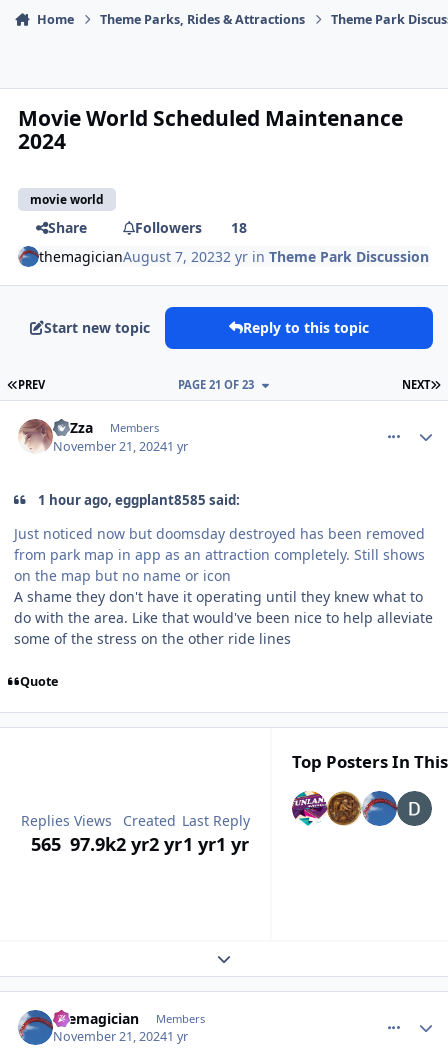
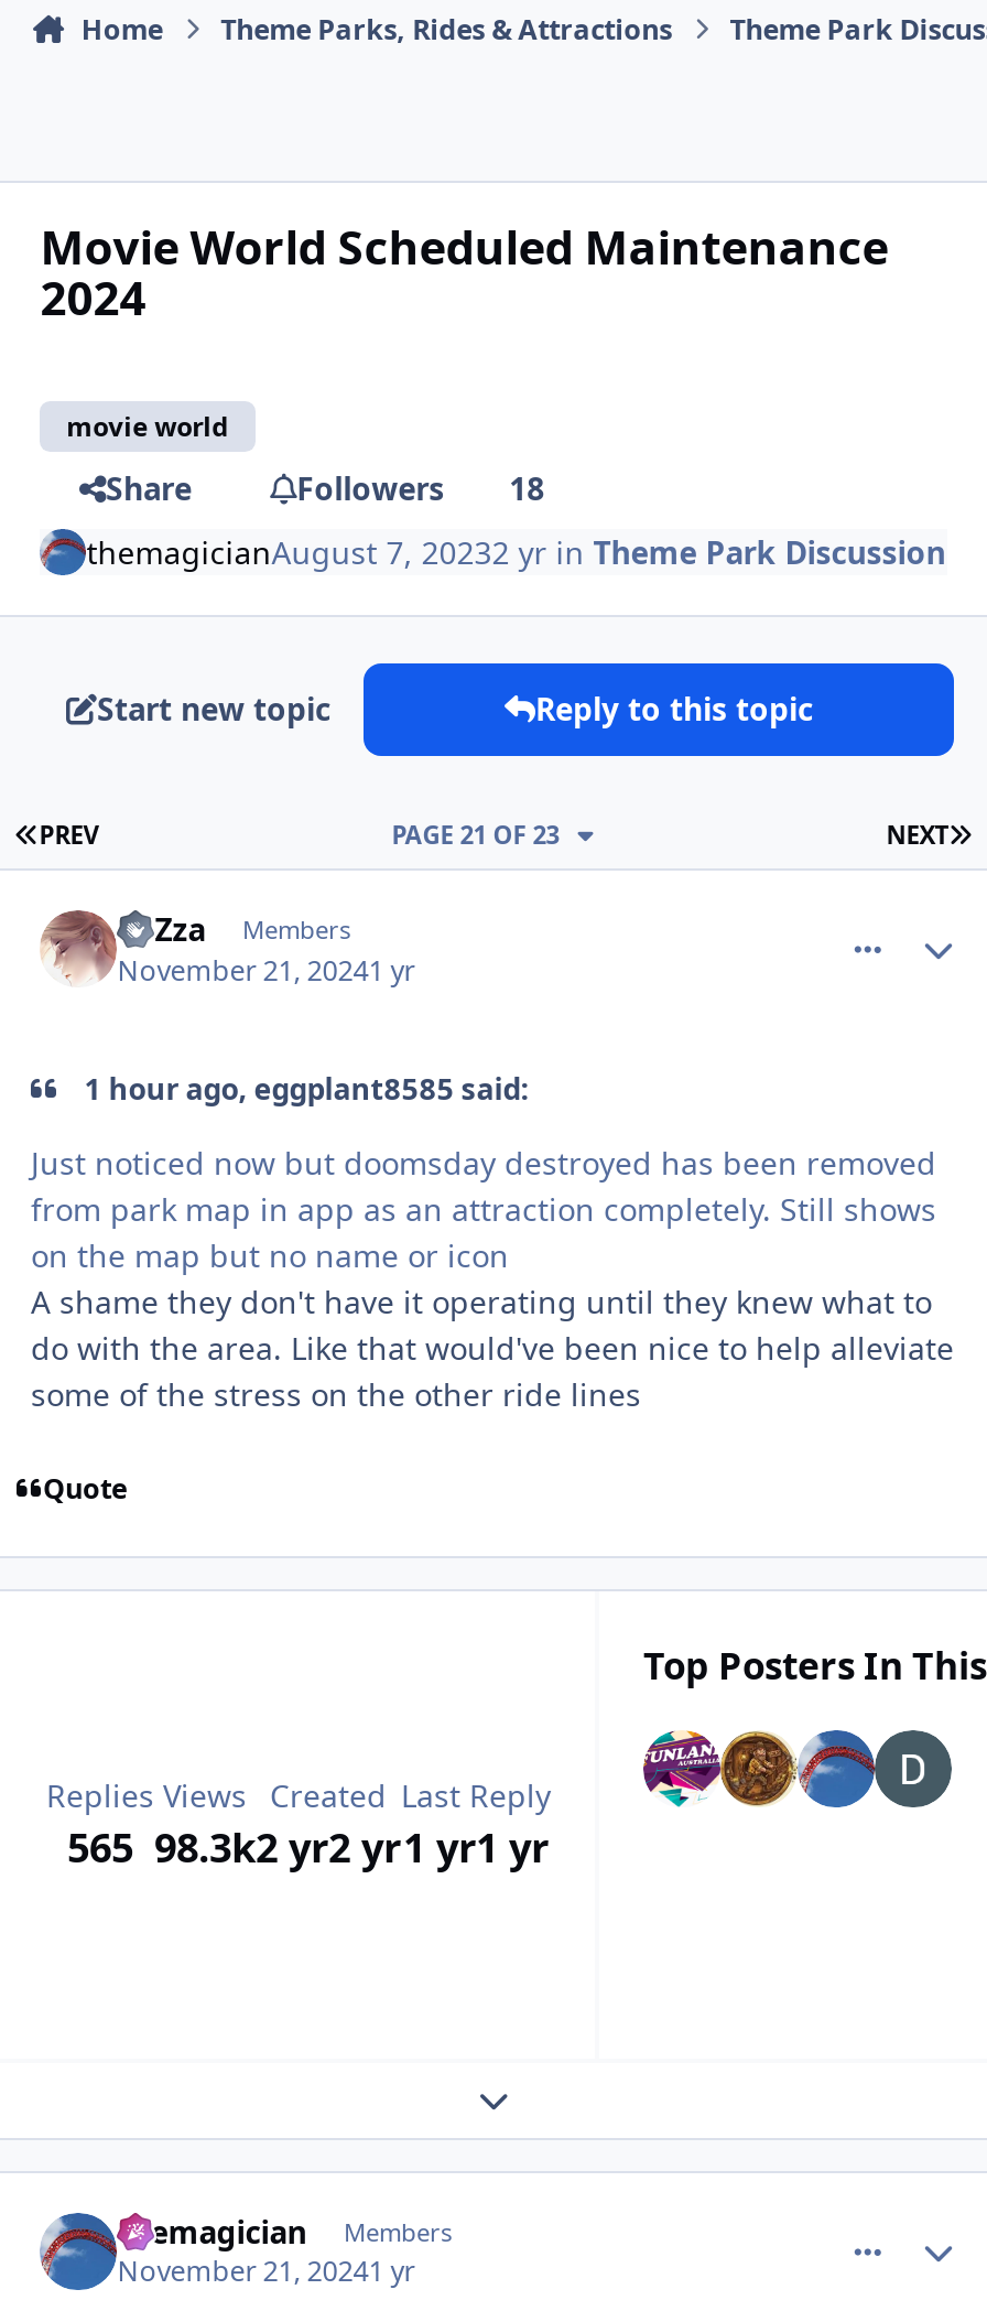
[30,832,249,856] 565 97.9k 2 yr2 yr 1 yr1 yr -> [67,1821,549,1874] 565 98.3k 2 yr2 yr 1 yr1 yr

